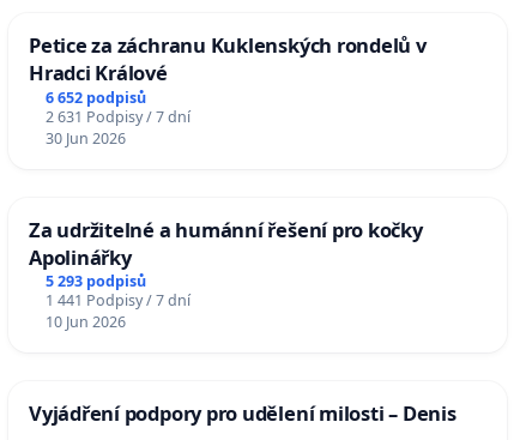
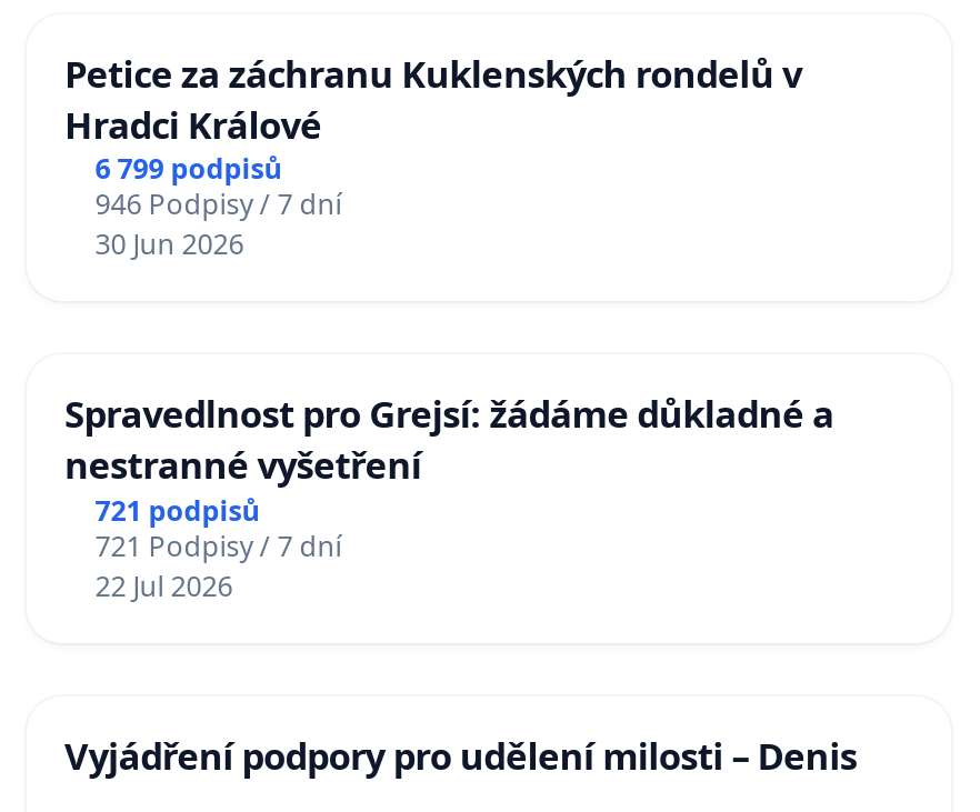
[45,87,146,107] 6 652 podpisů -> [95,151,282,189] 6 799 podpisů
[45,106,190,126] 2 631 Podpisy / 7 dní -> [95,187,342,224] 946 Podpisy / 7 dní
[29,215,423,333] Za udržitelné a humánní řešení pro kočky | Apolinářky | 5 293 podpisů | 1 441 Podpisy / 7 dní | 10 Jun 2026 -> [64,389,834,606] Spravedlnost pro Grejsí: žádáme důkladné a | nestranné vyšetření | 721 podpisů | 721 Podpisy / 7 dní | 22 Jul 2026

